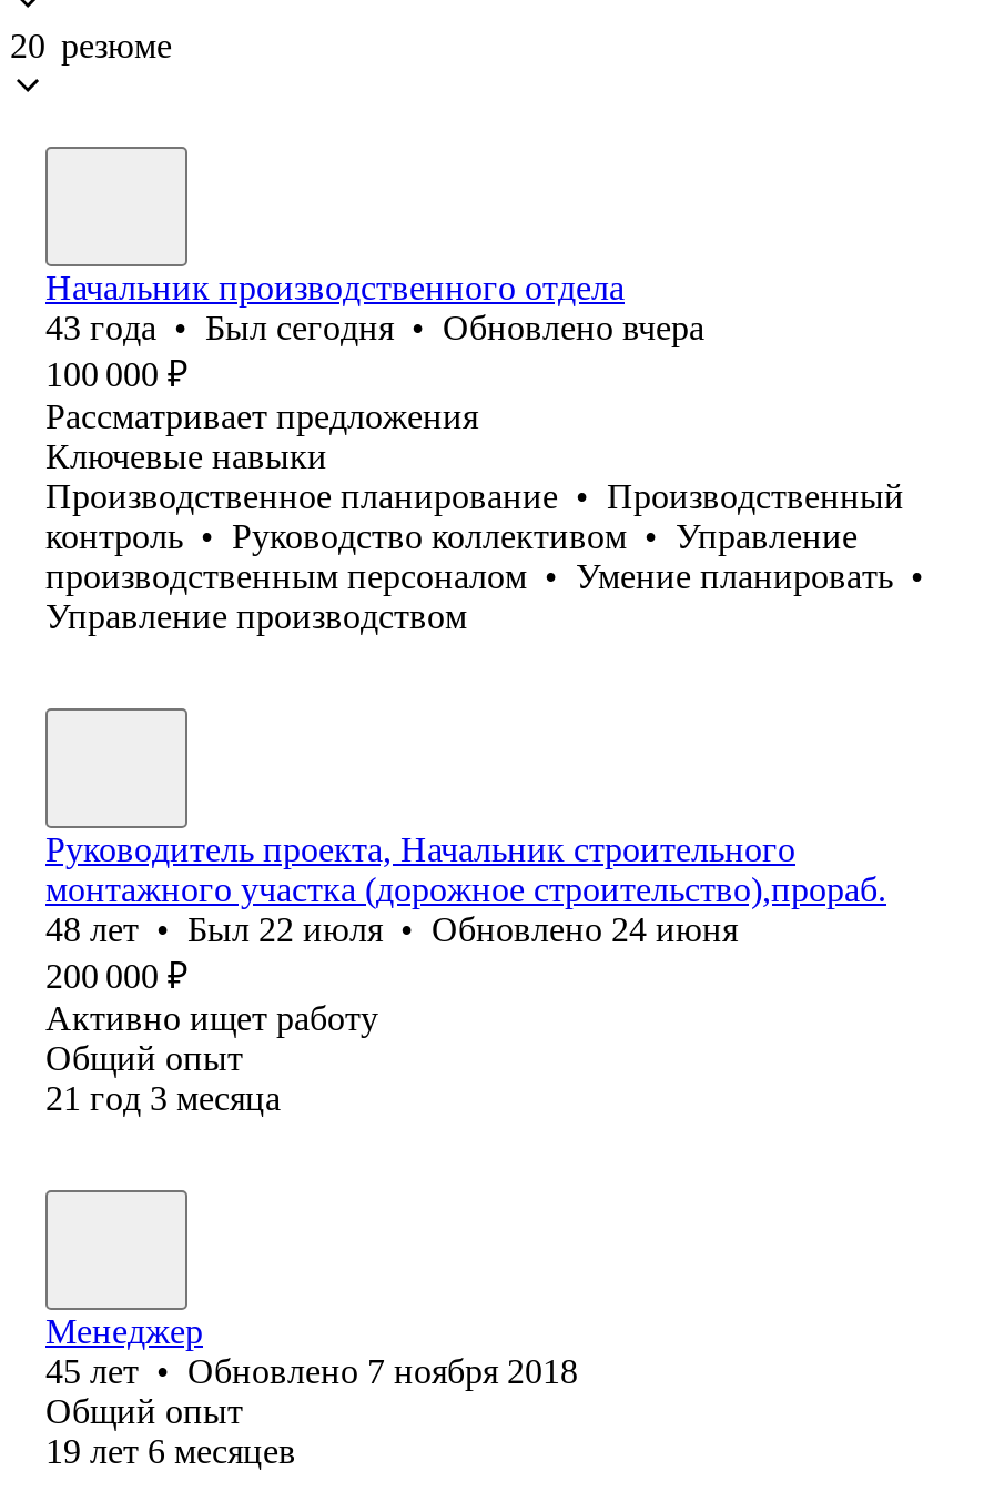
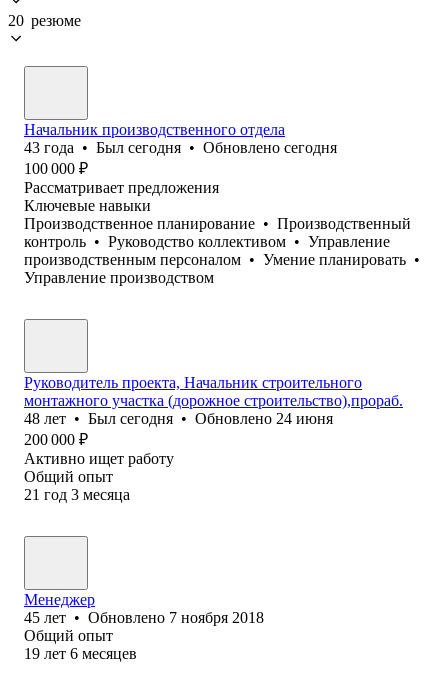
[45,308,704,346] 43 года • Был сегодня • Обновлено вчера -> [24,139,337,156] 43 года • Был сегодня • Обновлено сегодня
[45,910,738,948] 48 лет • Был 22 июля • Обновлено 24 июня -> [24,410,333,427] 48 лет • Был сегодня • Обновлено 24 июня

